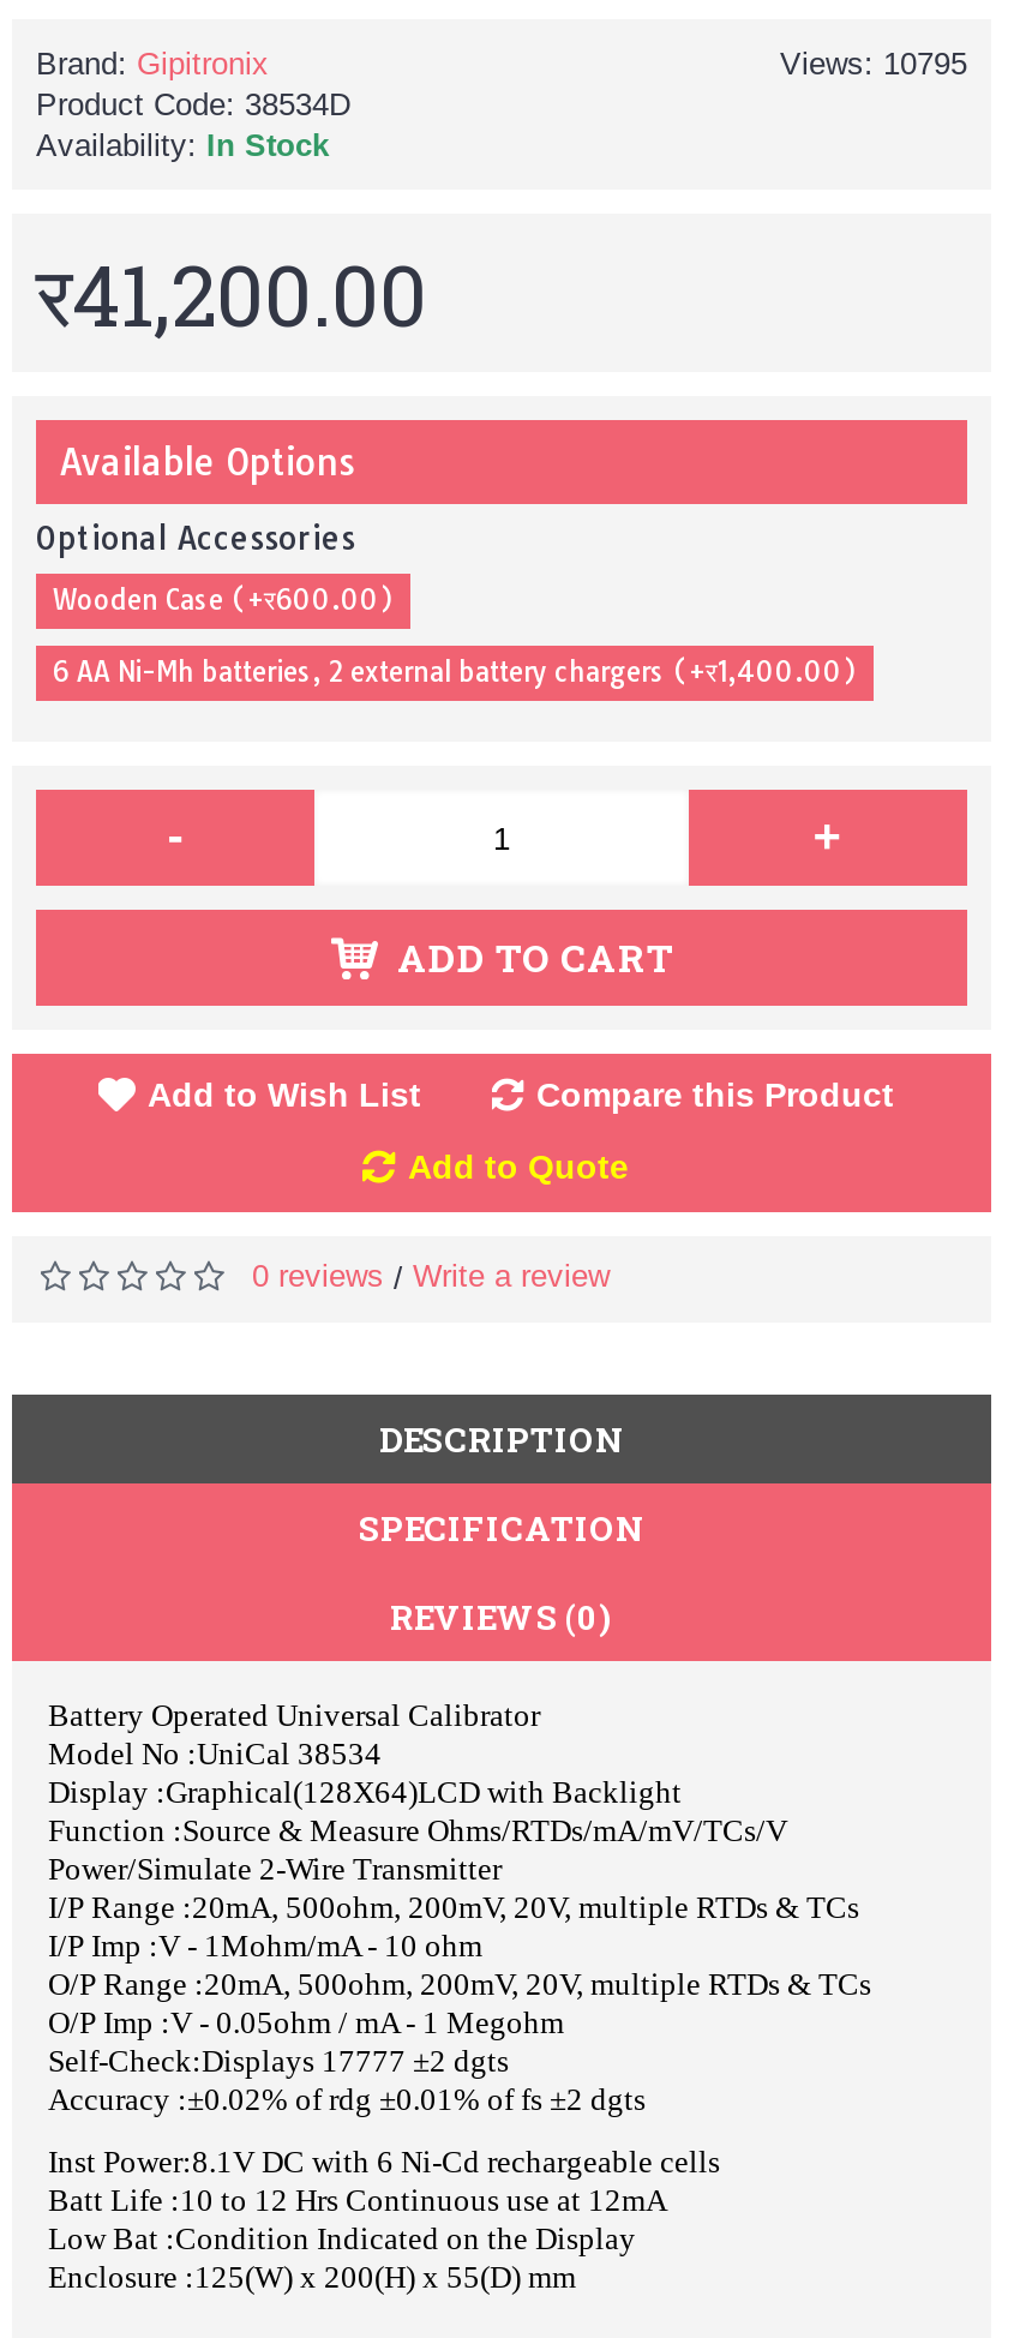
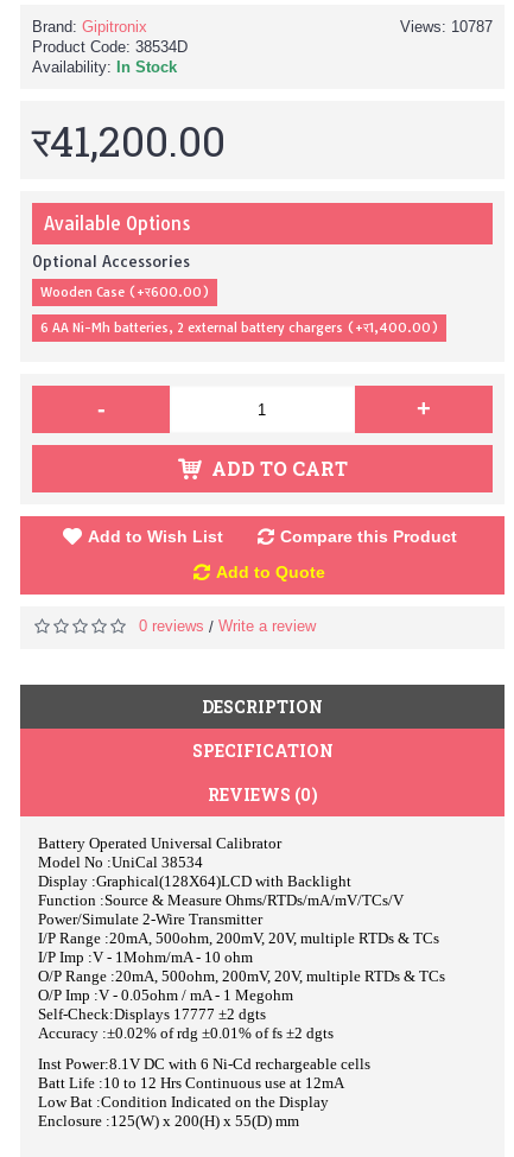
[780,46,967,82] Views: 10795 -> [400,18,493,36] Views: 10787

